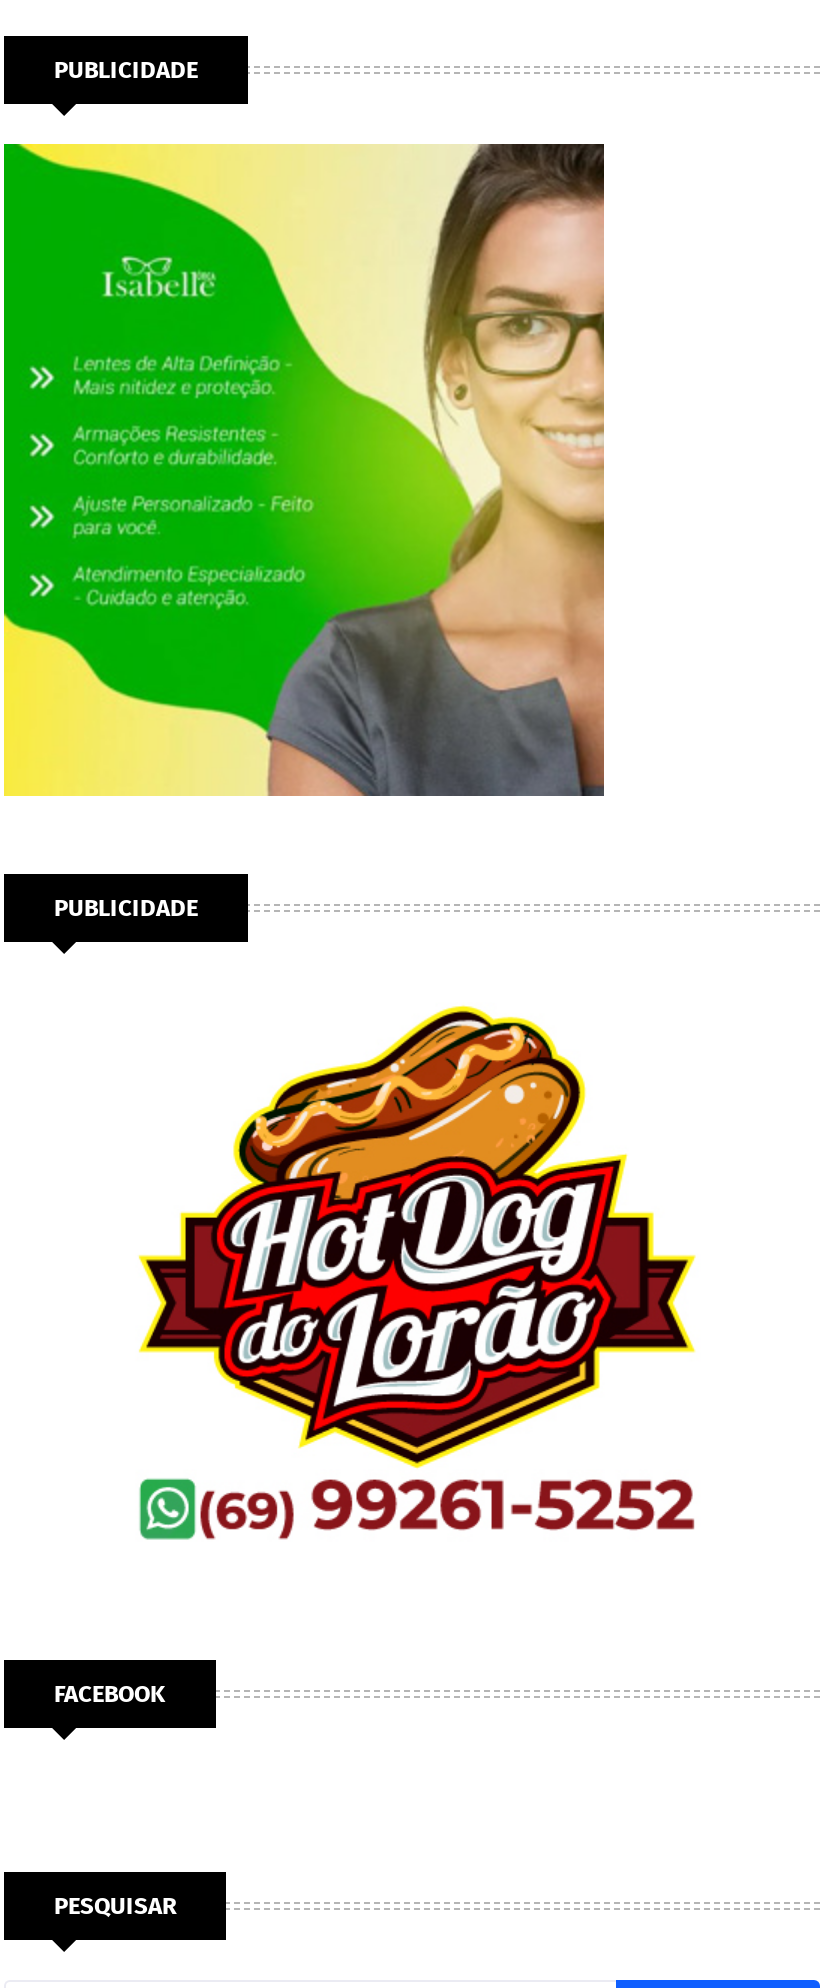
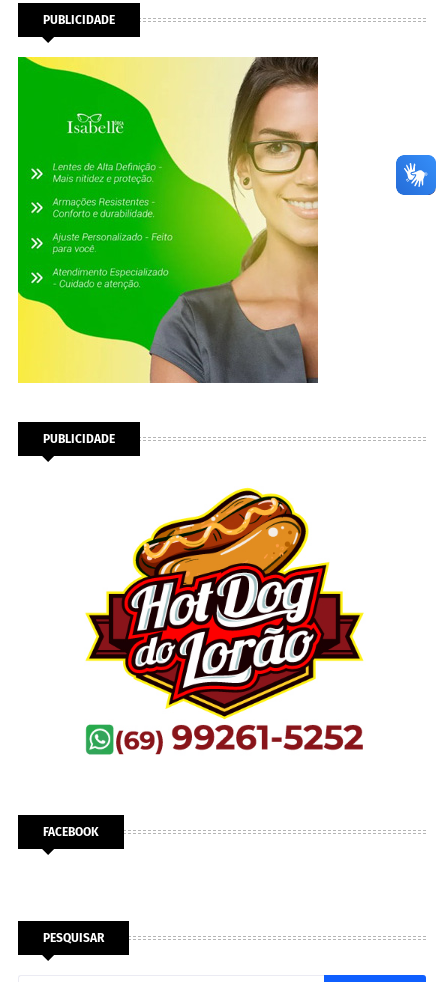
none -> [395,154,437,196] [image]

